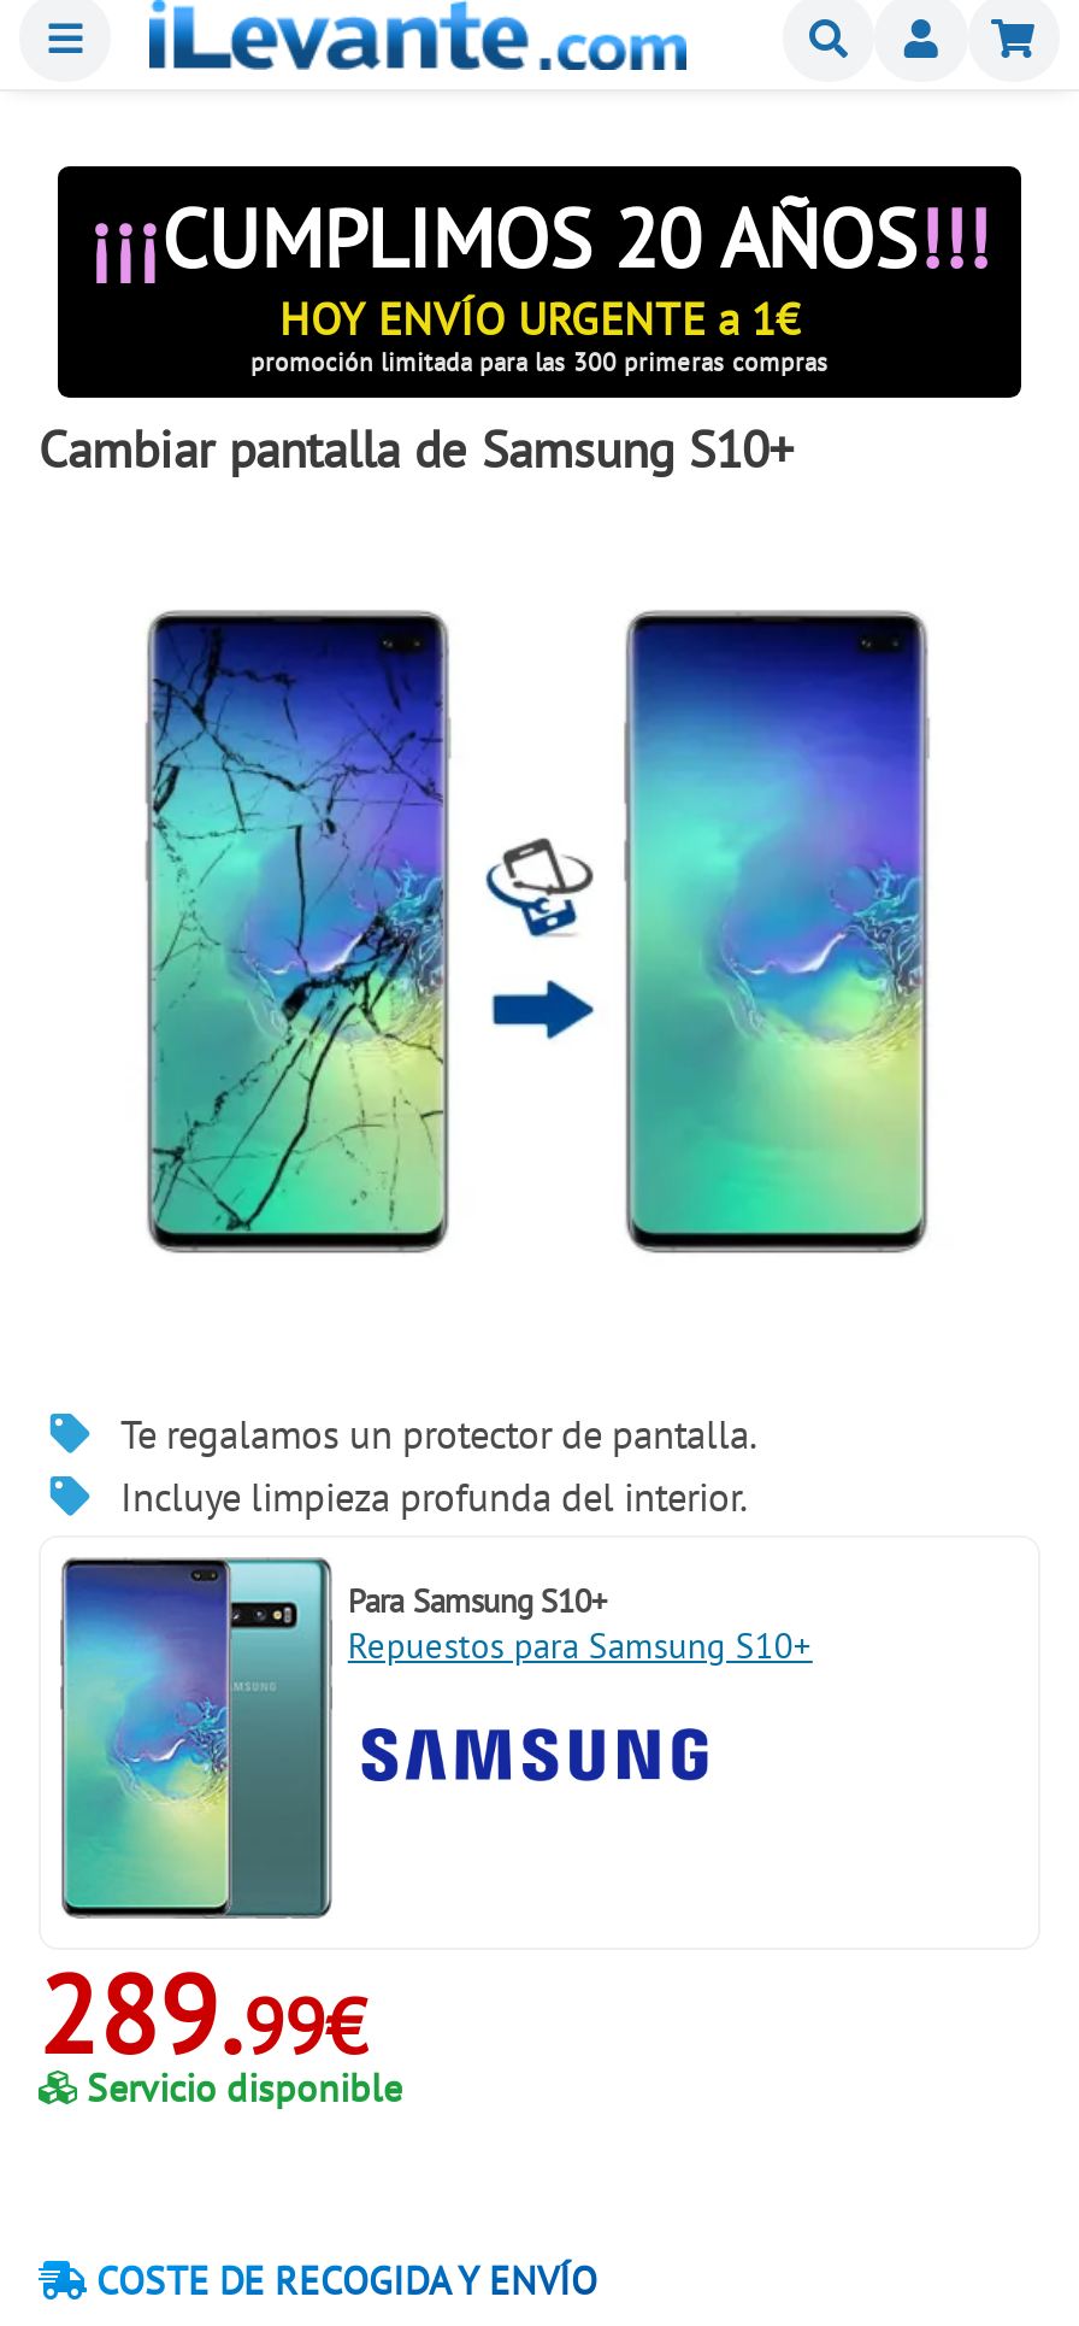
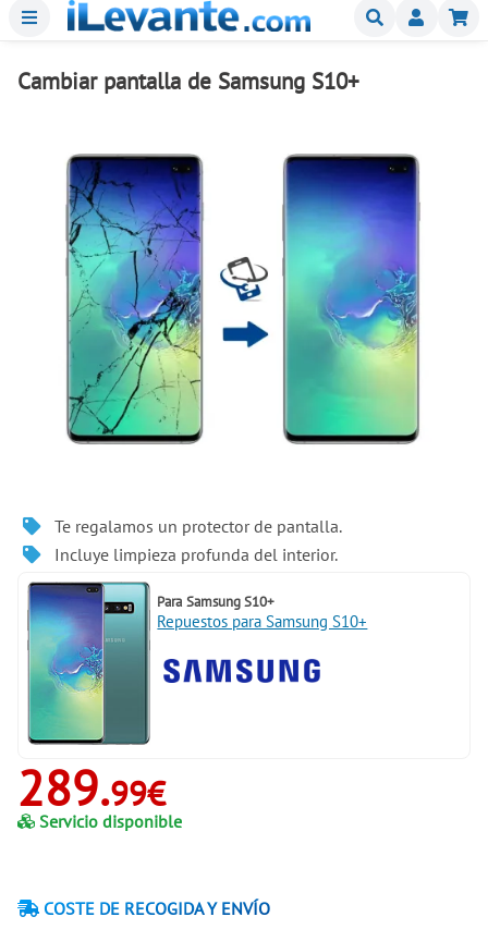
[89,186,990,379] ¡¡¡CUMPLIMOS 20 AÑOS!!! | HOY ENVÍO URGENTE a 1€ | promoción limitada para las 300 primeras compras -> none

